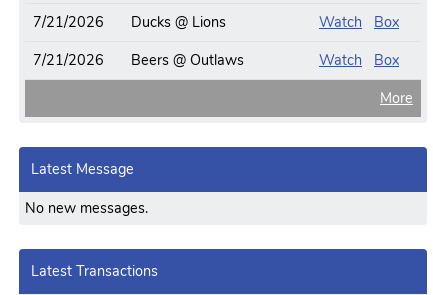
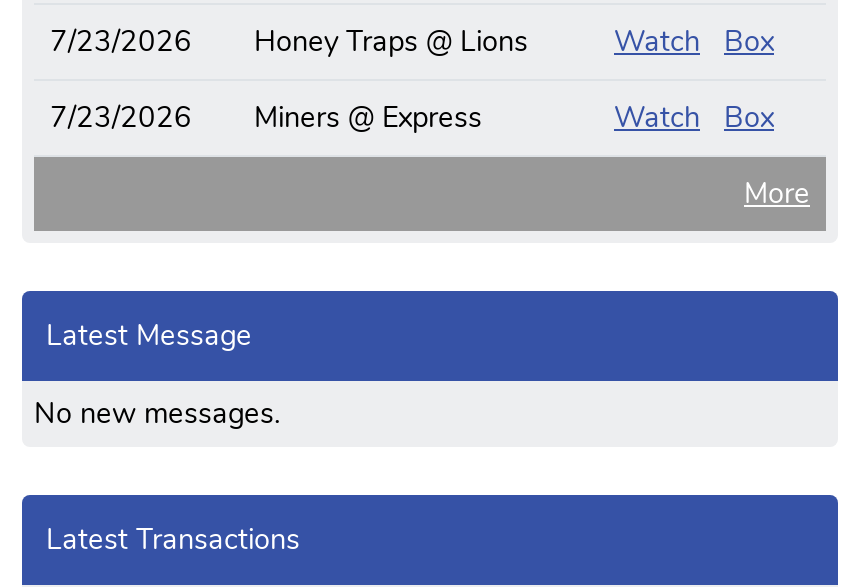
[33,12,226,32] 7/21/2026 | Ducks @ Lions -> [50,22,528,62] 7/23/2026 | Honey Traps @ Lions
[33,50,244,70] 7/21/2026 | Beers @ Outlaws -> [50,98,482,138] 7/23/2026 | Miners @ Express

